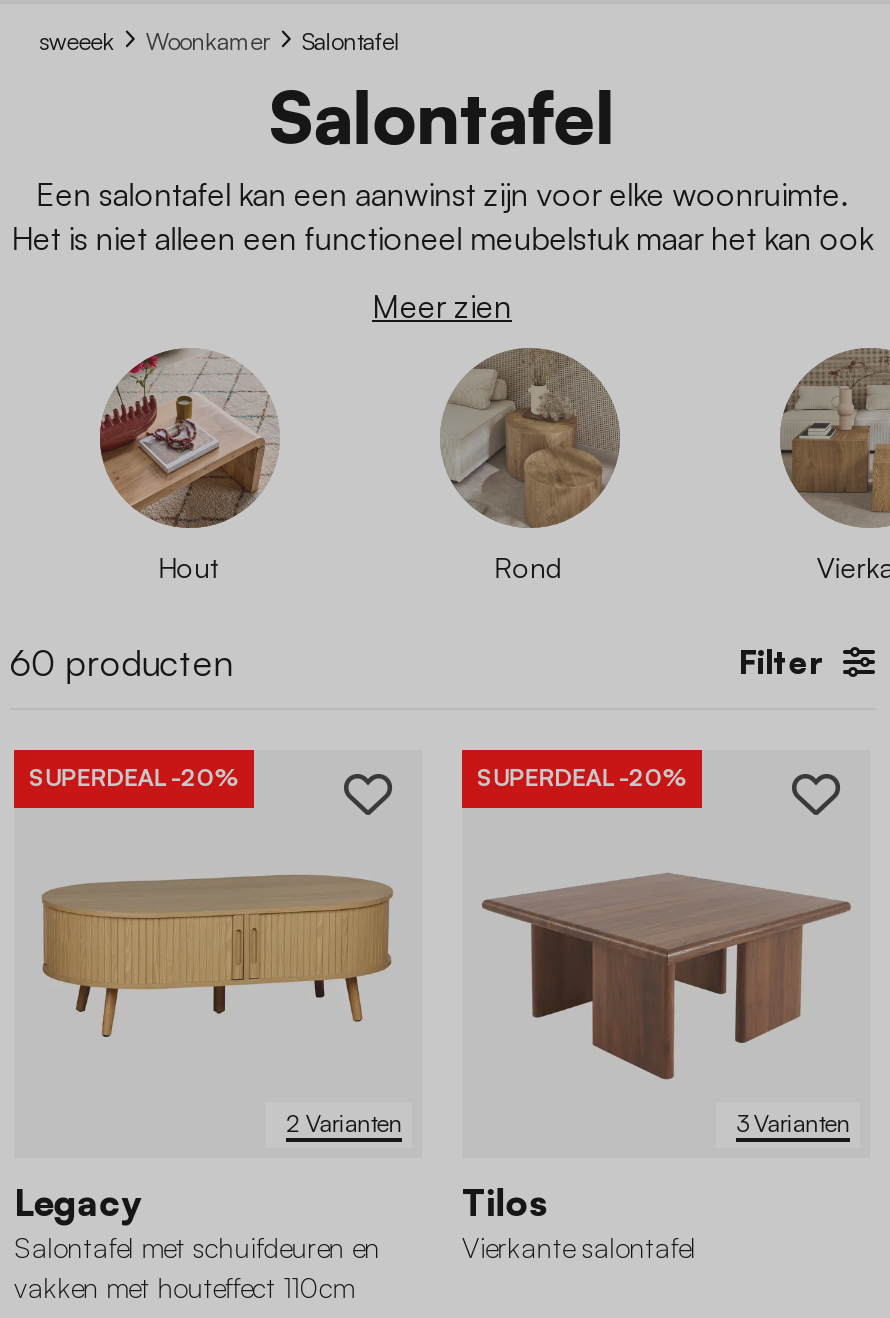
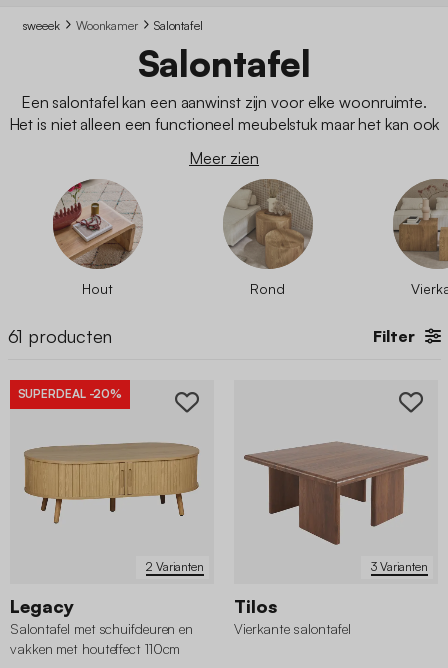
[9,639,233,683] 60 producten -> [7,325,112,347] 61 producten
[477,761,686,791] SUPERDEAL -20% -> none

